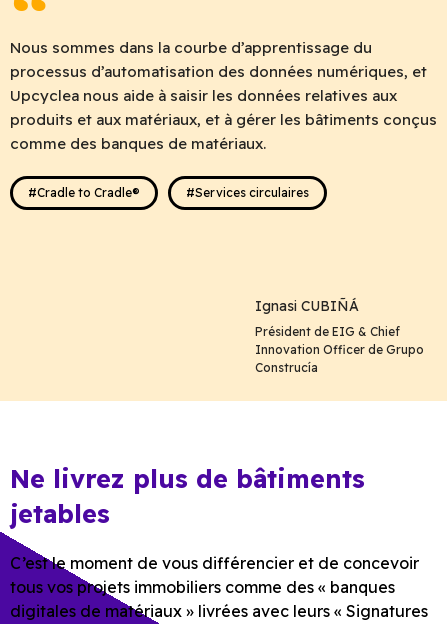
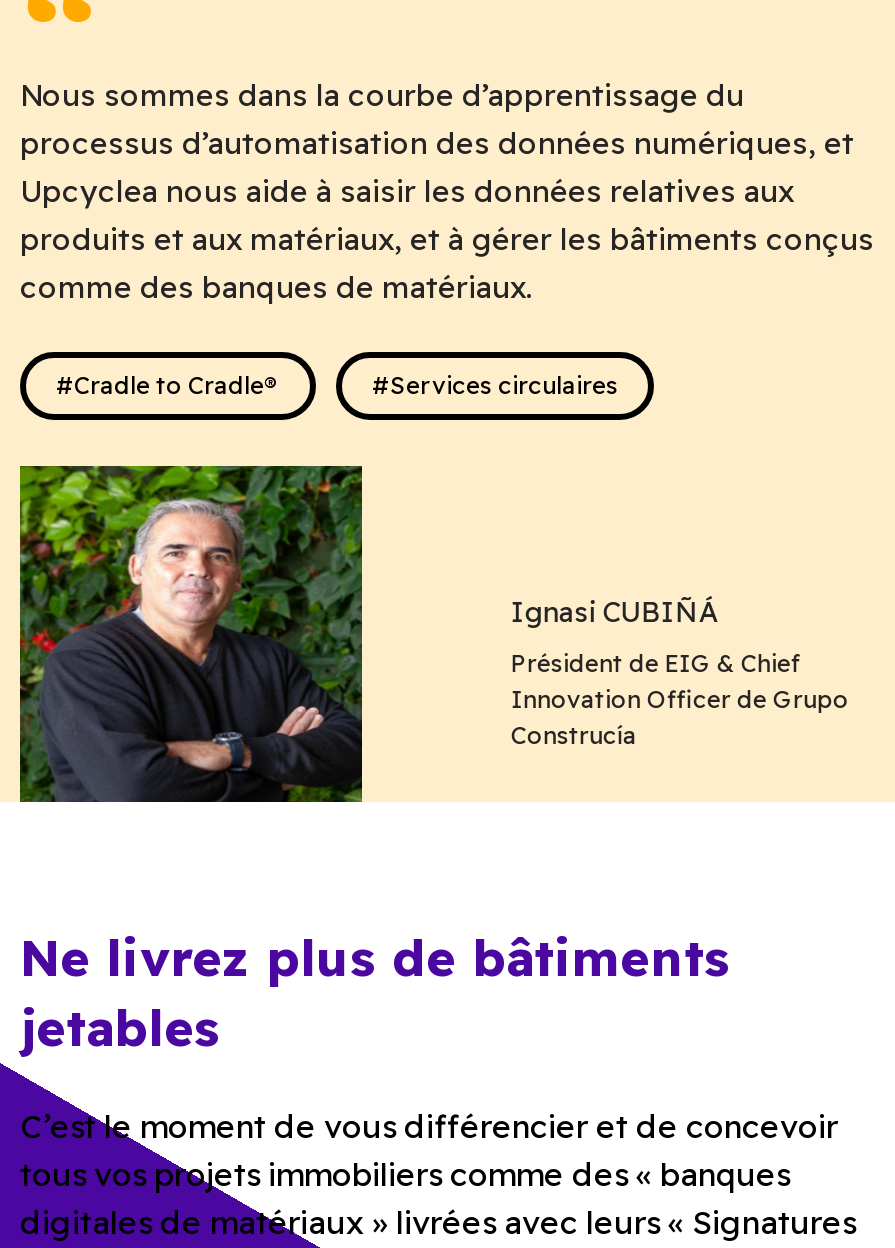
none -> [18,464,364,804] [image]

